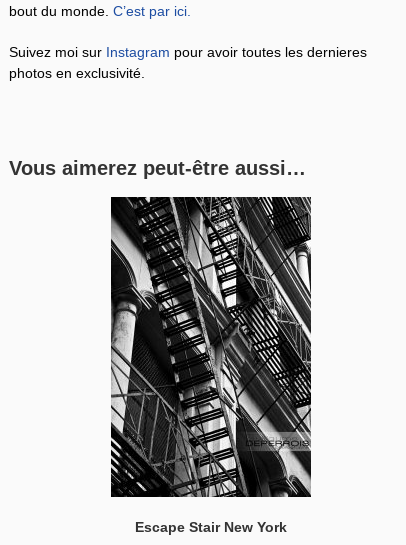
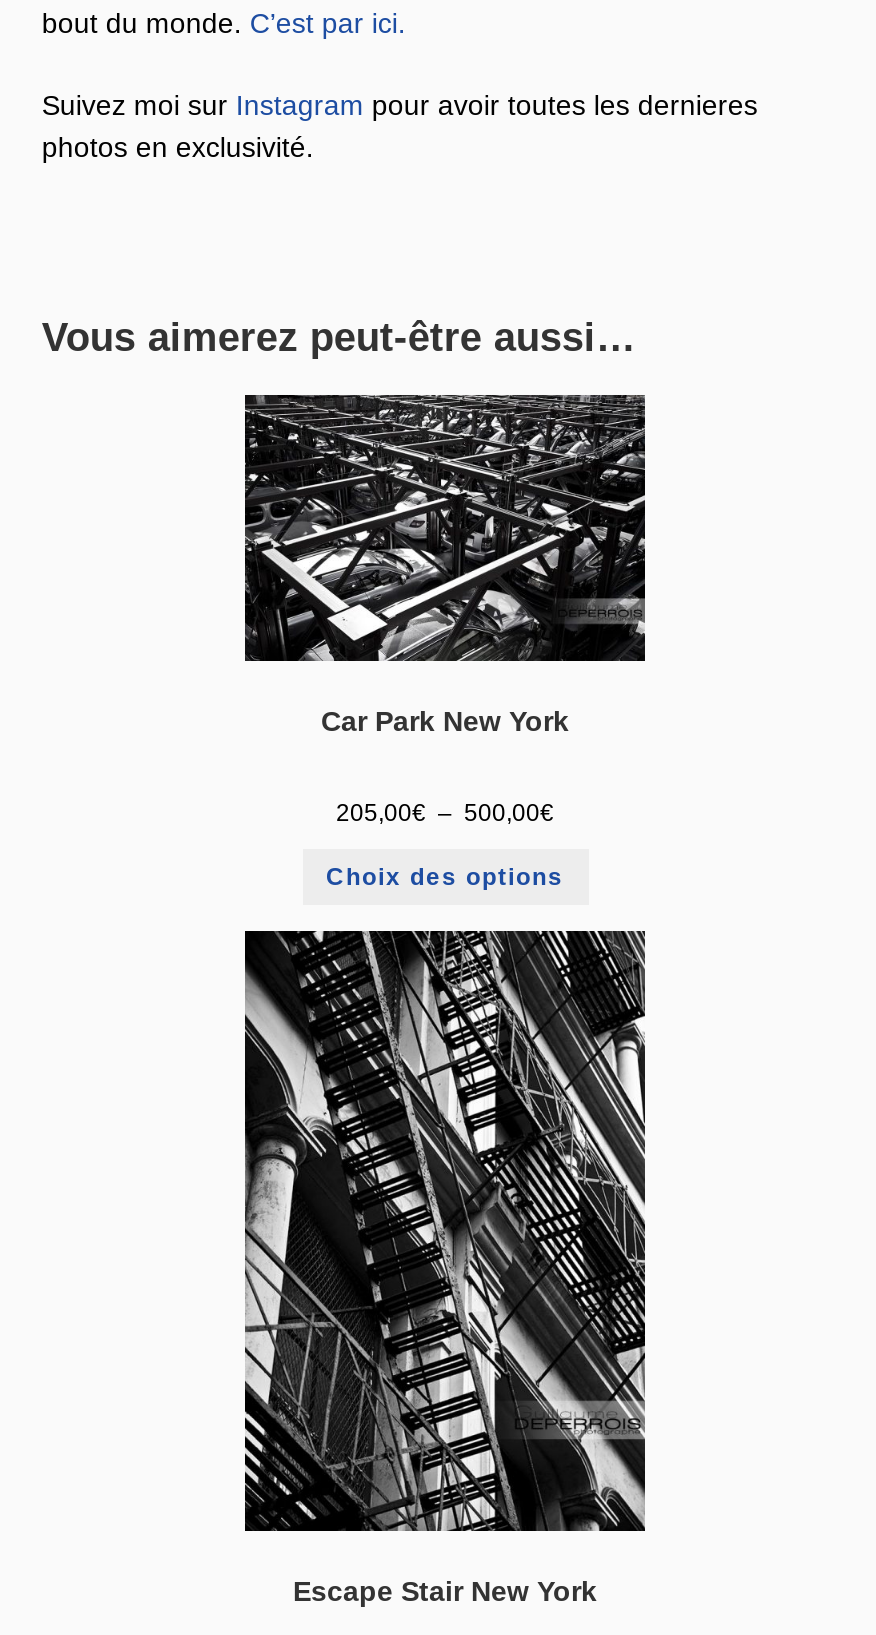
none -> [245,392,647,891] [image] | Car Park New York | 205,00€ – 500,00€ | Choix des options

